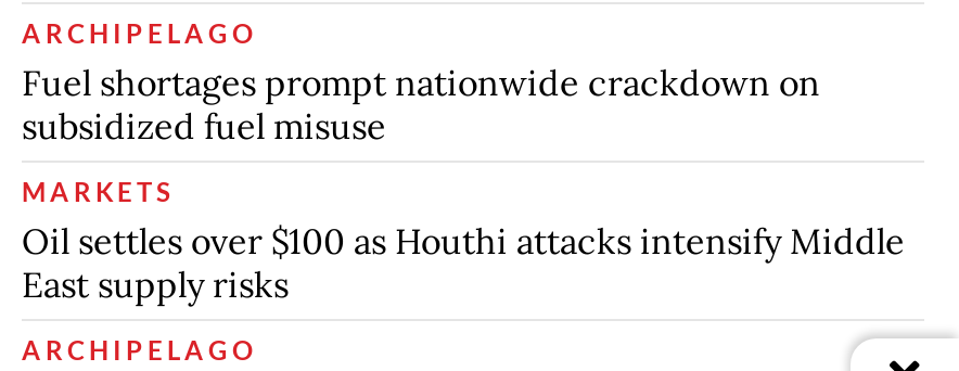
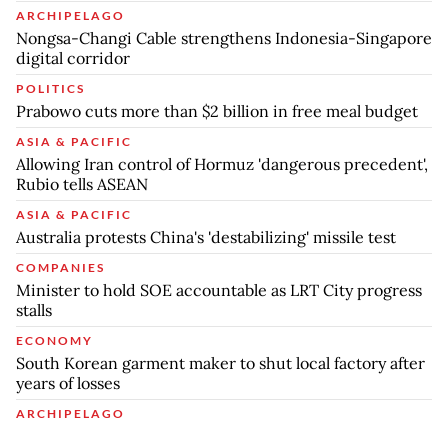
[22,60,905,305] Fuel shortages prompt nationwide crackdown on | subsidized fuel misuse | MARKETS | Oil settles over $100 as Houthi attacks intensify Middle | East supply risks -> [16,28,432,393] Nongsa-Changi Cable strengthens Indonesia-Singapore | digital corridor | POLITICS | Prabowo cuts more than $2 billion in free meal budget | ASIA & PACIFIC | Allowing Iran control of Hormuz 'dangerous precedent', | Rubio tells ASEAN | ASIA & PACIFIC | Australia protests China's 'destabilizing' missile test | COMPANIES | Minister to hold SOE accountable as LRT City progress | stalls | ECONOMY | South Korean garment maker to shut local factory after | years of losses

